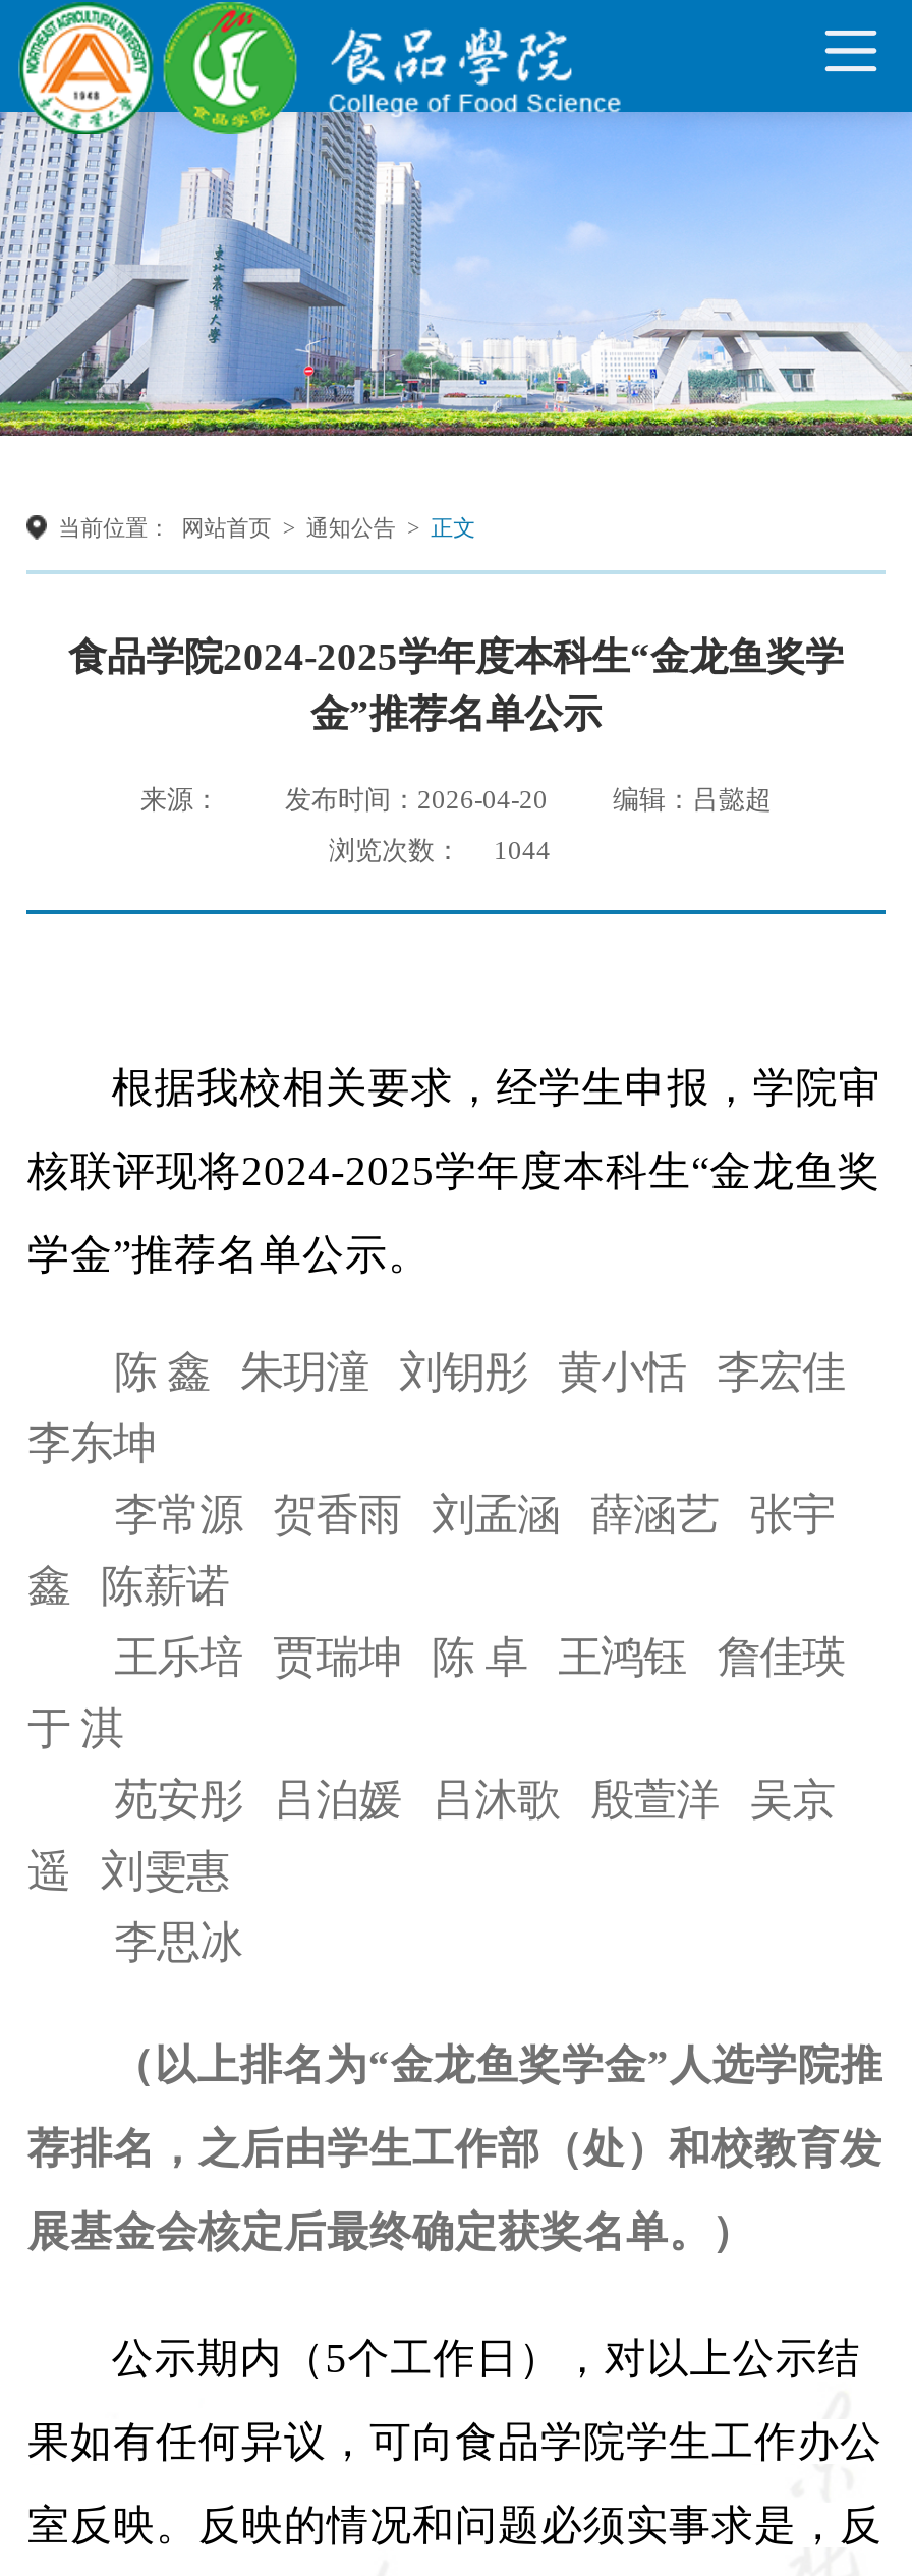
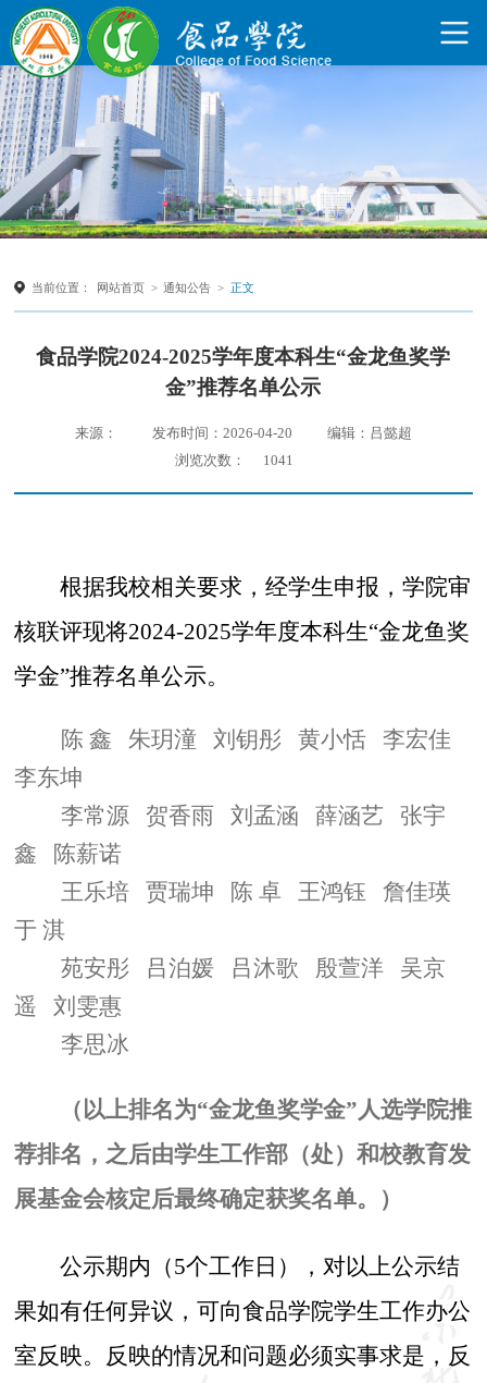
[329,836,551,864] 浏览次数： 1044 -> [176,452,294,468] 浏览次数： 1041

